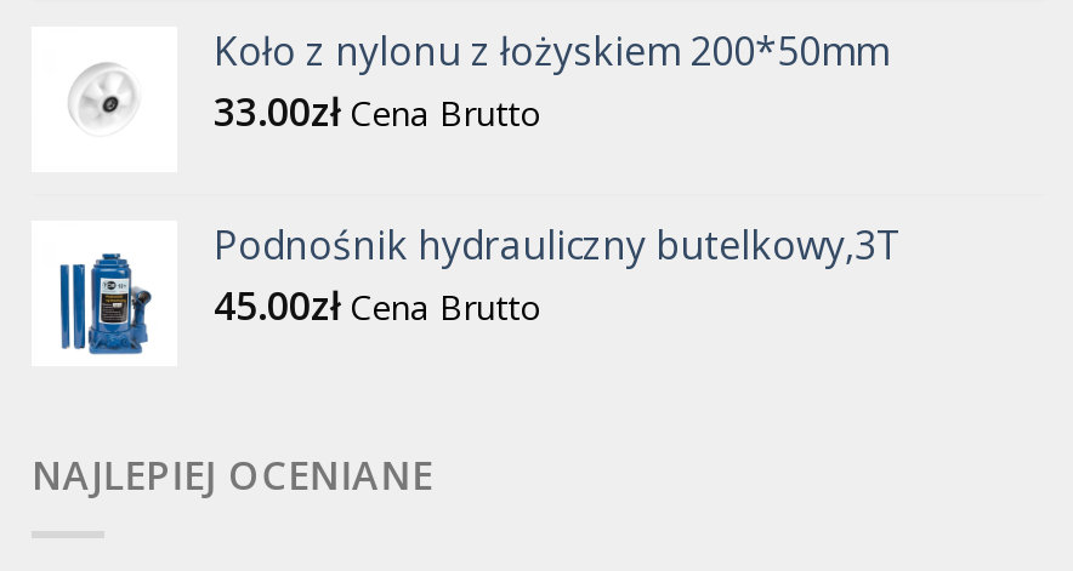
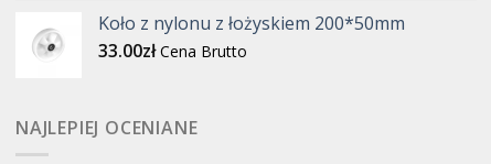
[58,218,903,356] [image] | Podnośnik hydrauliczny butelkowy,3T | 45.00zł Cena Brutto -> none

